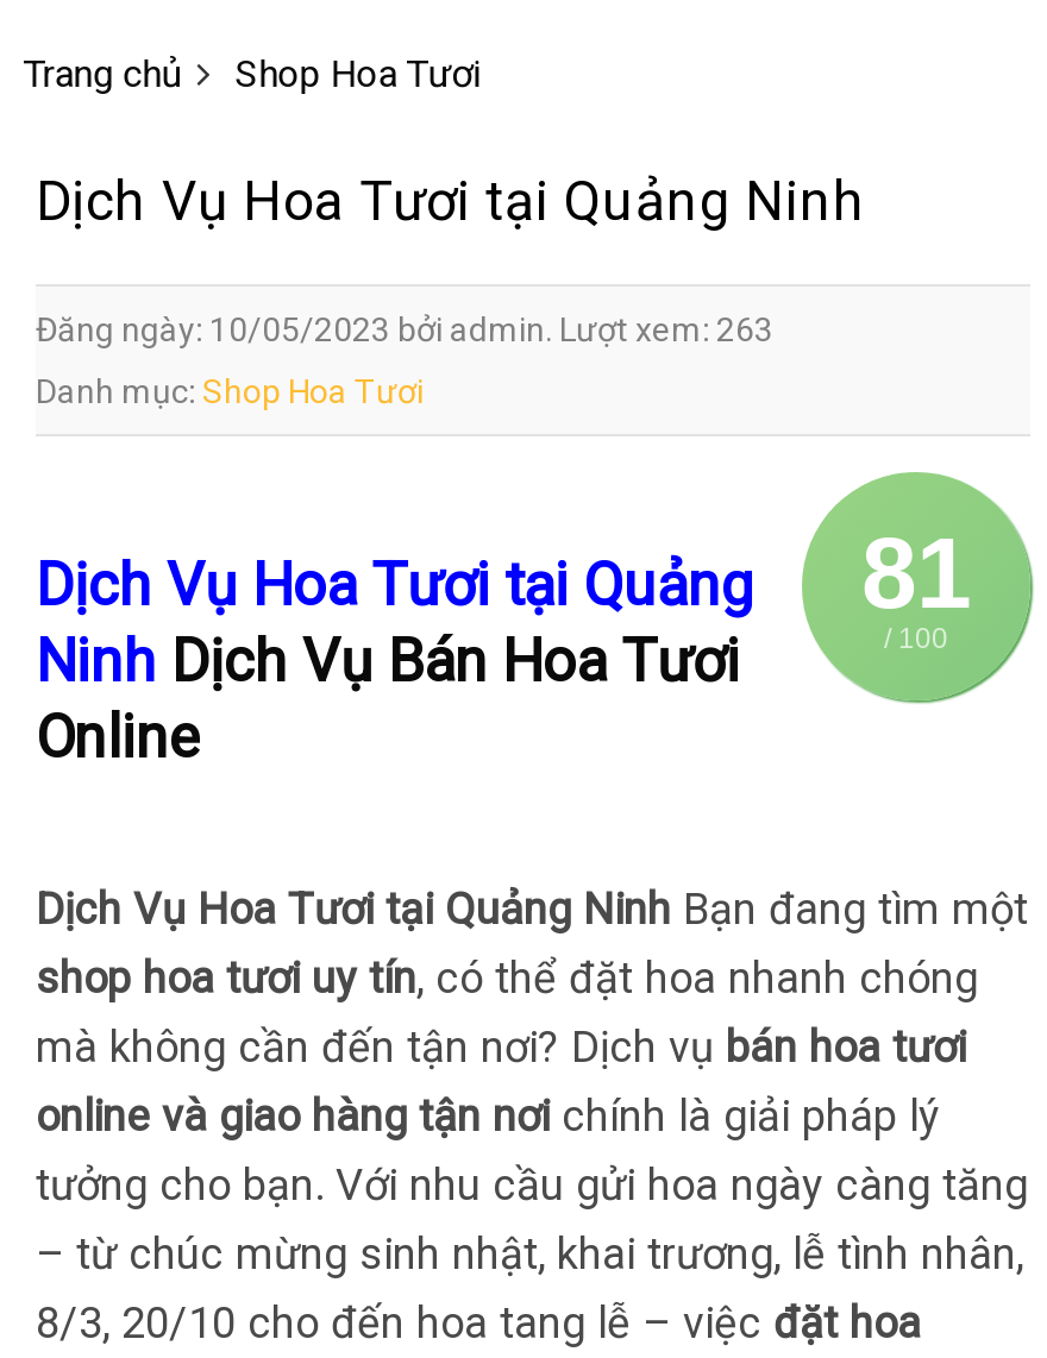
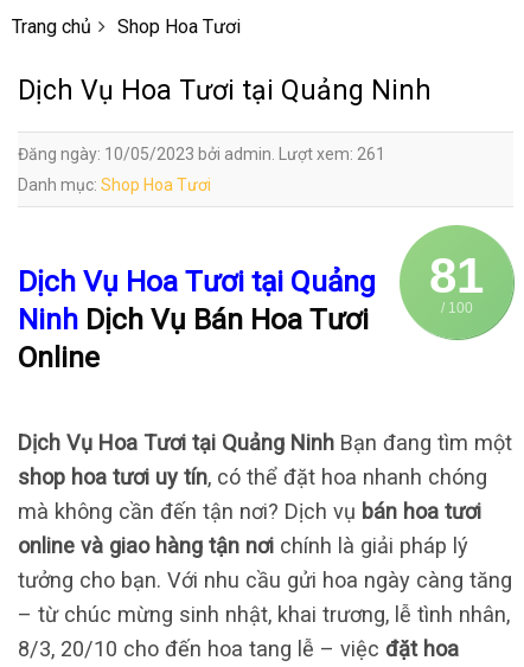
[36,309,773,347] Đăng ngày: 10/05/2023 bởi admin. Lượt xem: 263 -> [18,144,385,163] Đăng ngày: 10/05/2023 bởi admin. Lượt xem: 261

